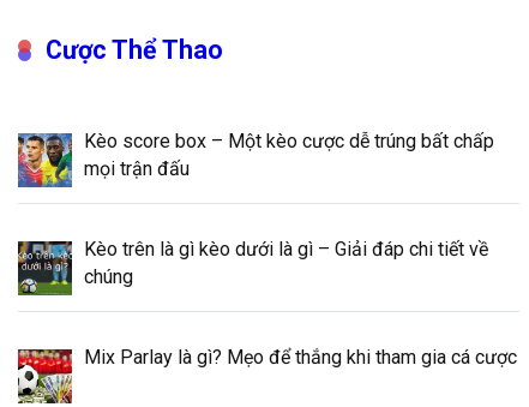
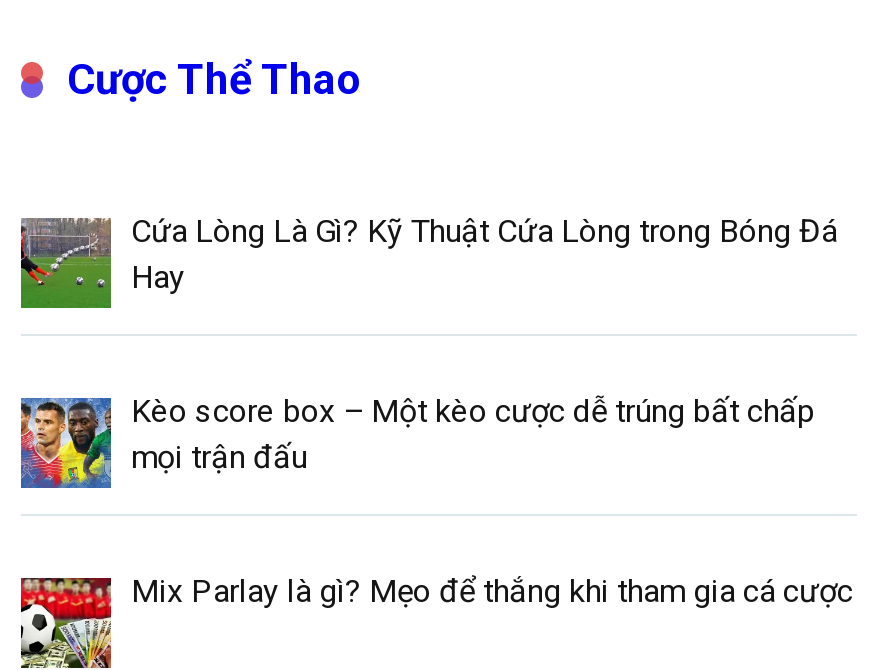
none -> [19,212,837,310] [image] | Cứa Lòng Là Gì? Kỹ Thuật Cứa Lòng trong Bóng Đá | Hay
moved [16,130,494,188] -> [17,392,815,490]: [image] | Kèo score box – Một kèo cược dễ trúng bất chấp | mọi trận đấu
[17,238,488,297] [image] | Kèo trên là gì kèo dưới là gì – Giải đáp chi tiết về | chúng -> none

